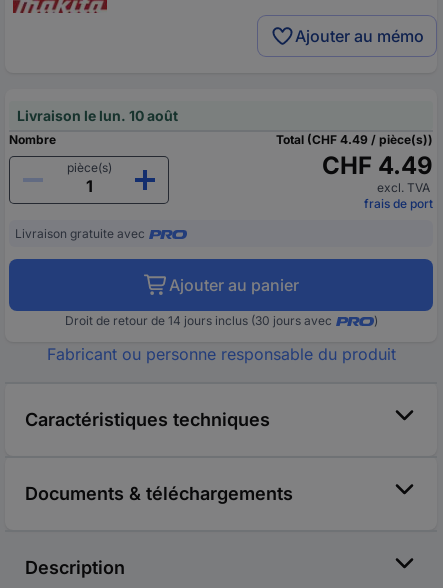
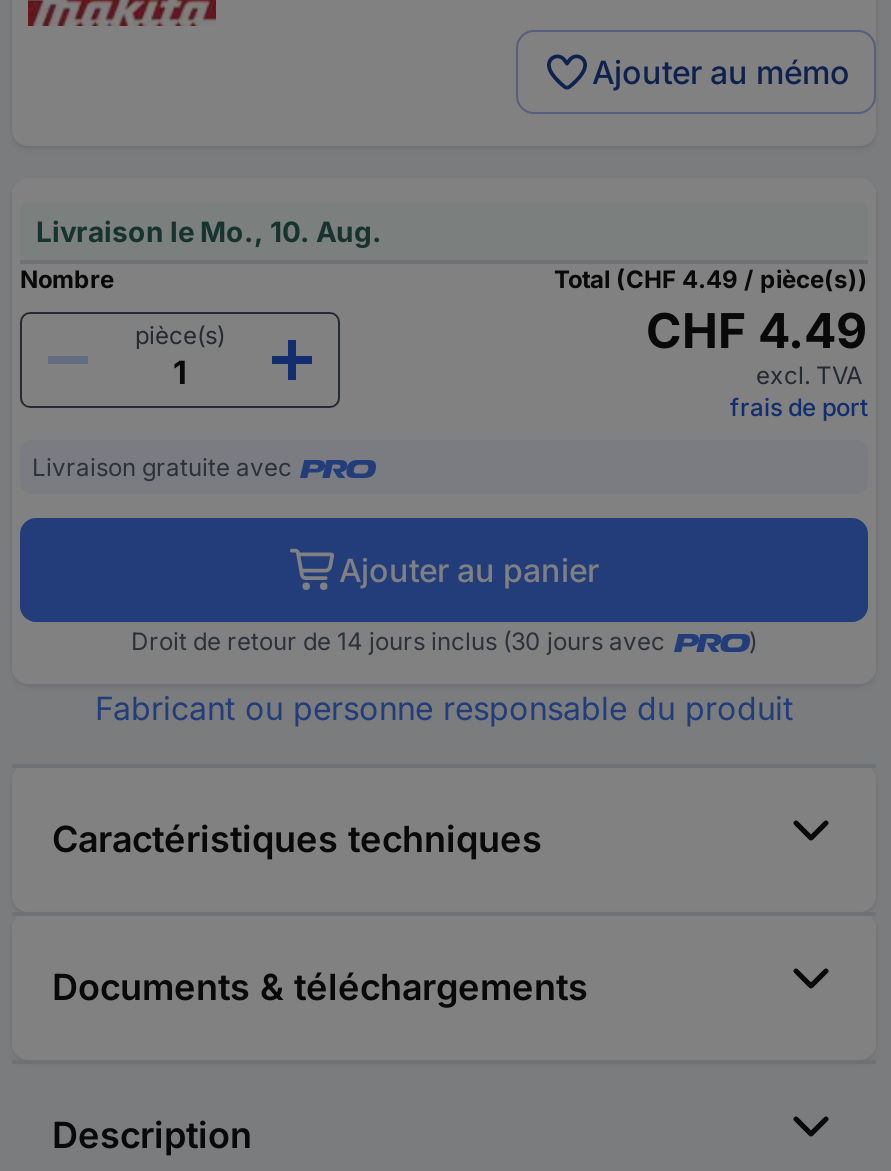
[17,107,178,124] Livraison le lun. 10 août -> [36,214,382,248] Livraison le Mo., 10. Aug.

